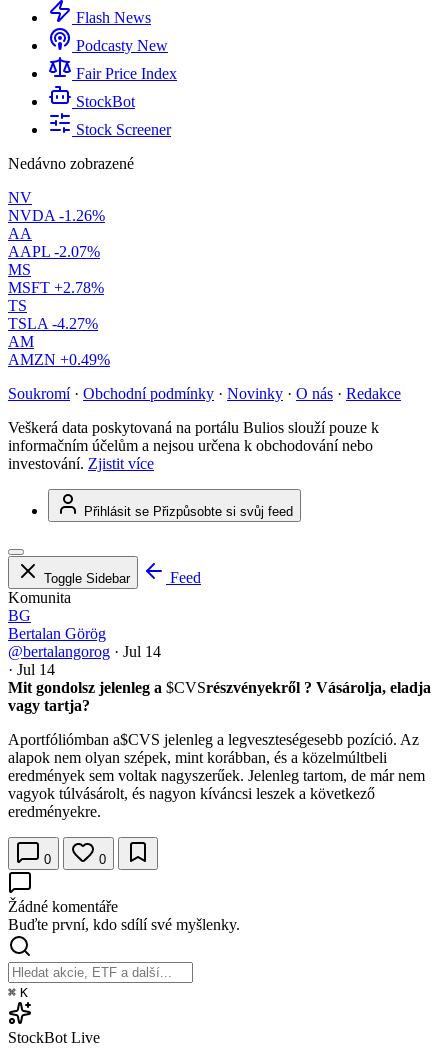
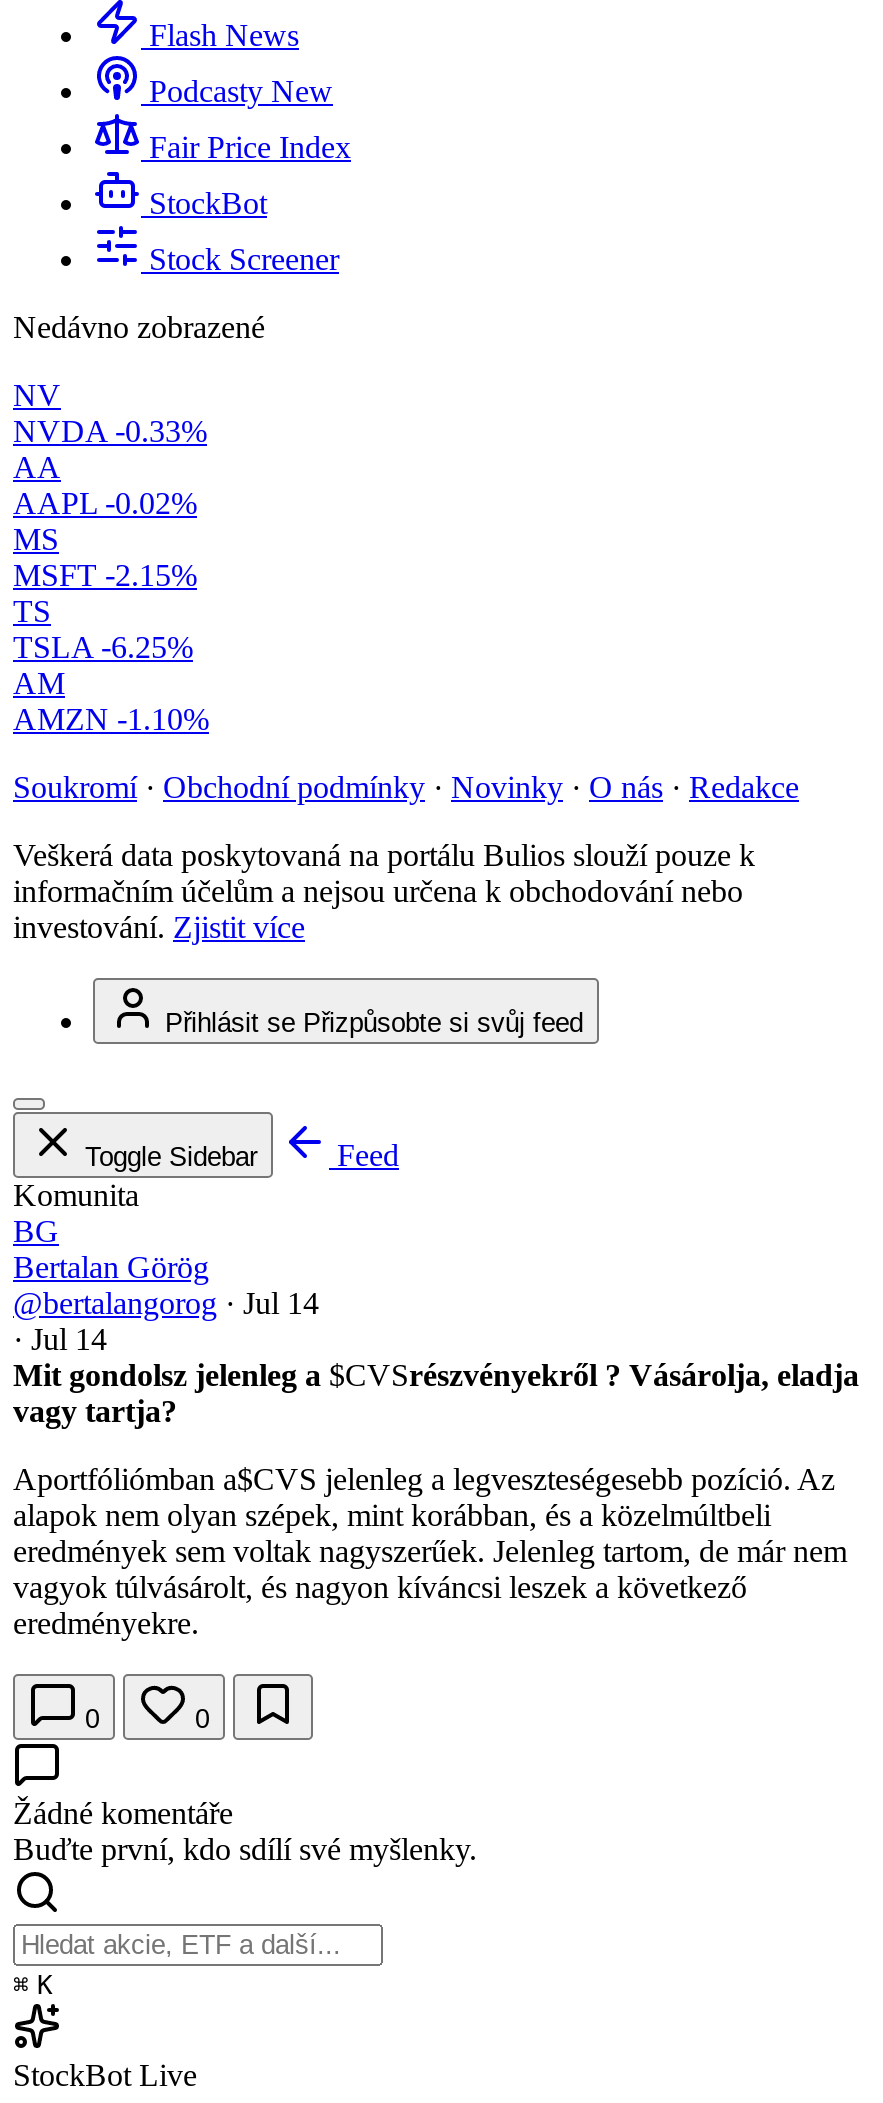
[8,207,105,224] NVDA -1.26% -> [13,414,207,448] NVDA -0.33%
[8,243,100,260] AAPL -2.07% -> [13,486,197,520] AAPL -0.02%
[8,279,104,296] MSFT +2.78% -> [13,558,197,592] MSFT -2.15%
[8,315,98,332] TSLA -4.27% -> [13,630,193,664] TSLA -6.25%
[8,351,110,368] AMZN +0.49% -> [13,702,209,736] AMZN -1.10%

